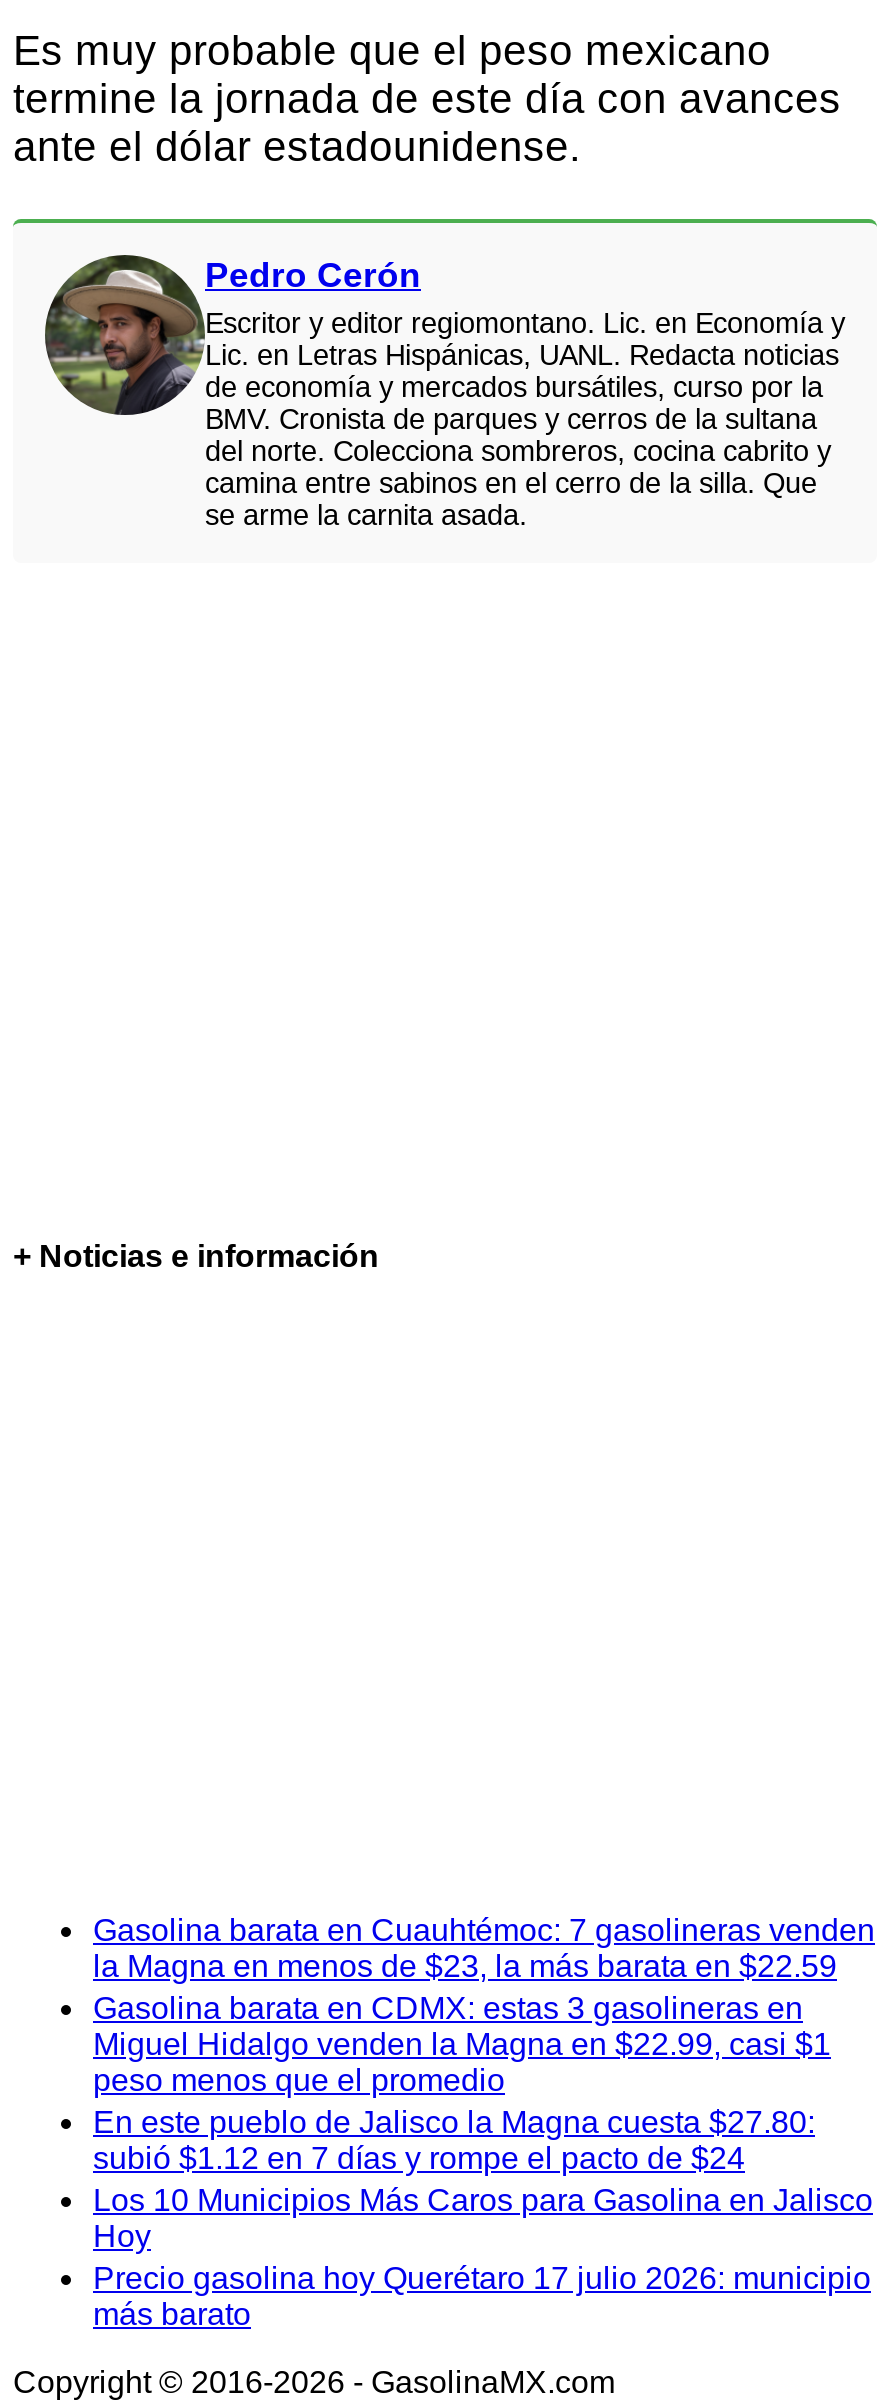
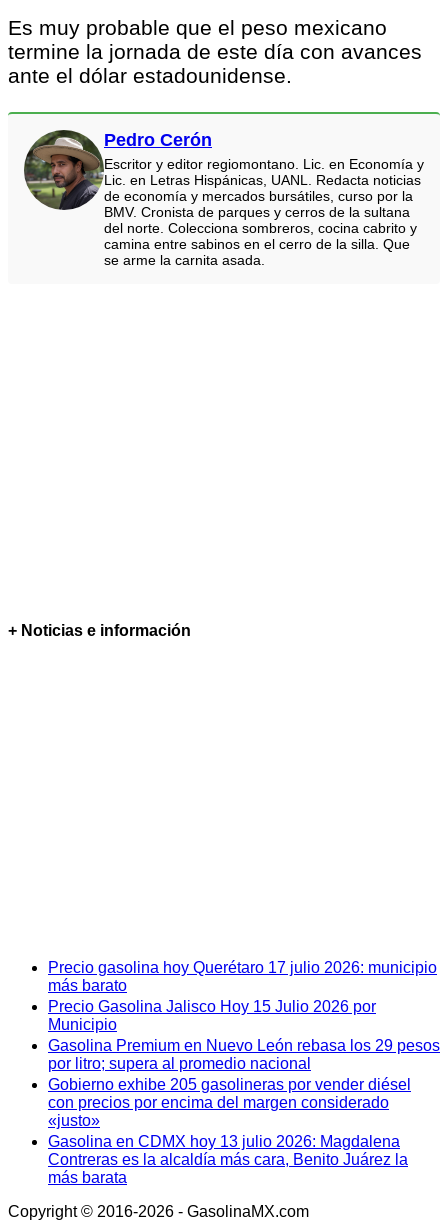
[93,1913,875,2253] Gasolina barata en Cuauhtémoc: 7 gasolineras venden | la Magna en menos de $23, la más barata en $22.59 | Gasolina barata en CDMX: estas 3 gasolineras en | Miguel Hidalgo venden la Magna en $22.99, casi $1 | peso menos que el promedio | En este pueblo de Jalisco la Magna cuesta $27.80: | subió $1.12 en 7 días y rompe el pacto de $24 | Los 10 Municipios Más Caros para Gasolina en Jalisco | Hoy -> none
moved [93,2261,871,2331] -> [48,959,437,994]: Precio gasolina hoy Querétaro 17 julio 2026: municipio | más barato
none -> [48,998,440,1186] Precio Gasolina Jalisco Hoy 15 Julio 2026 por | Municipio | Gasolina Premium en Nuevo León rebasa los 29 pesos | por litro; supera al promedio nacional | Gobierno exhibe 205 gasolineras por vender diésel | con precios por encima del margen considerado | «justo» | Gasolina en CDMX hoy 13 julio 2026: Magdalena | Contreras es la alcaldía más cara, Benito Juárez la | más barata

